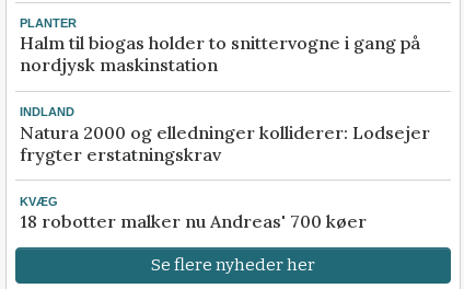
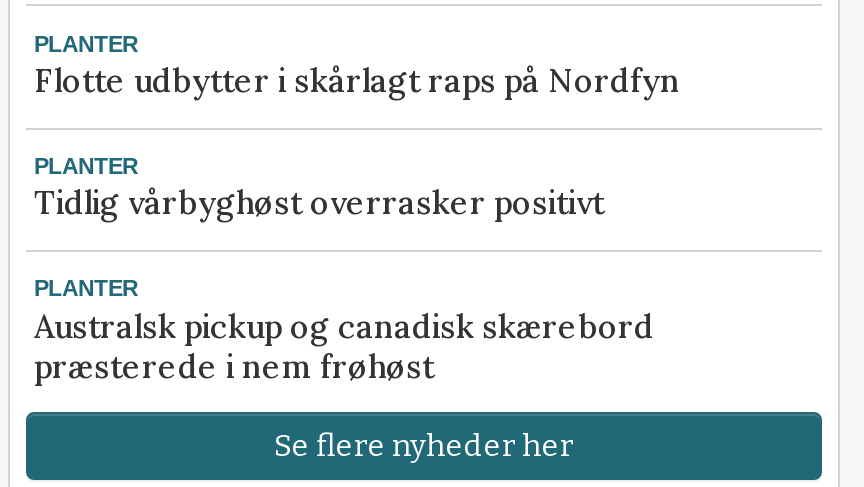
[20,32,420,76] Halm til biogas holder to snittervogne i gang på | nordjysk maskinstation -> [34,60,680,100] Flotte udbytter i skårlagt raps på Nordfyn
[20,106,430,165] INDLAND | Natura 2000 og elledninger kolliderer: Lodsejer | frygter erstatningskrav -> [34,154,604,223] PLANTER | Tidlig vårbyghøst overrasker positivt
[20,195,367,232] KVÆG | 18 robotter malker nu Andreas' 700 køer -> [34,276,654,385] PLANTER | Australsk pickup og canadisk skærebord | præsterede i nem frøhøst

